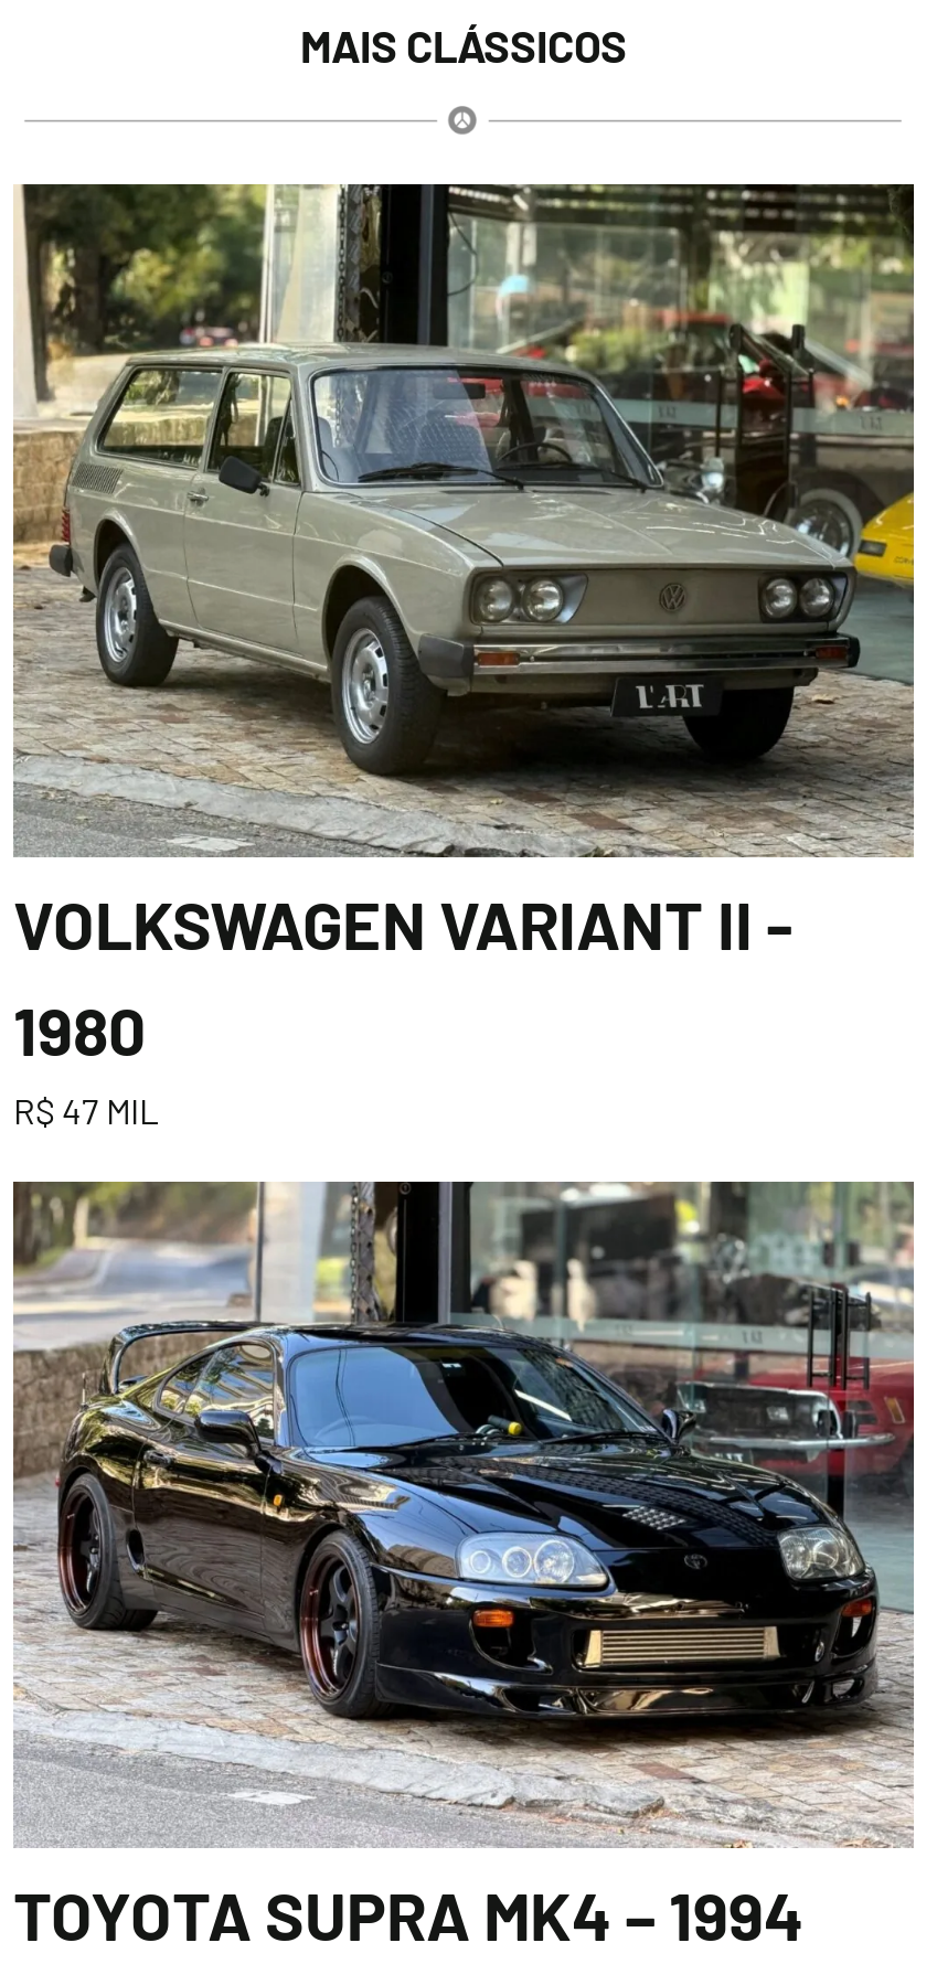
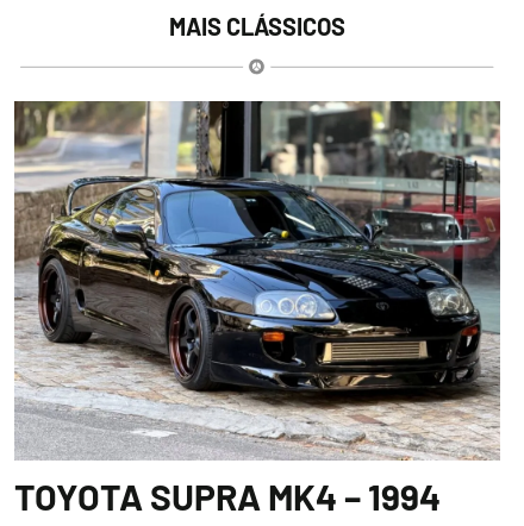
[13,182,916,1131] [image] | VOLKSWAGEN VARIANT II - | 1980 | R$ 47 MIL -> none

